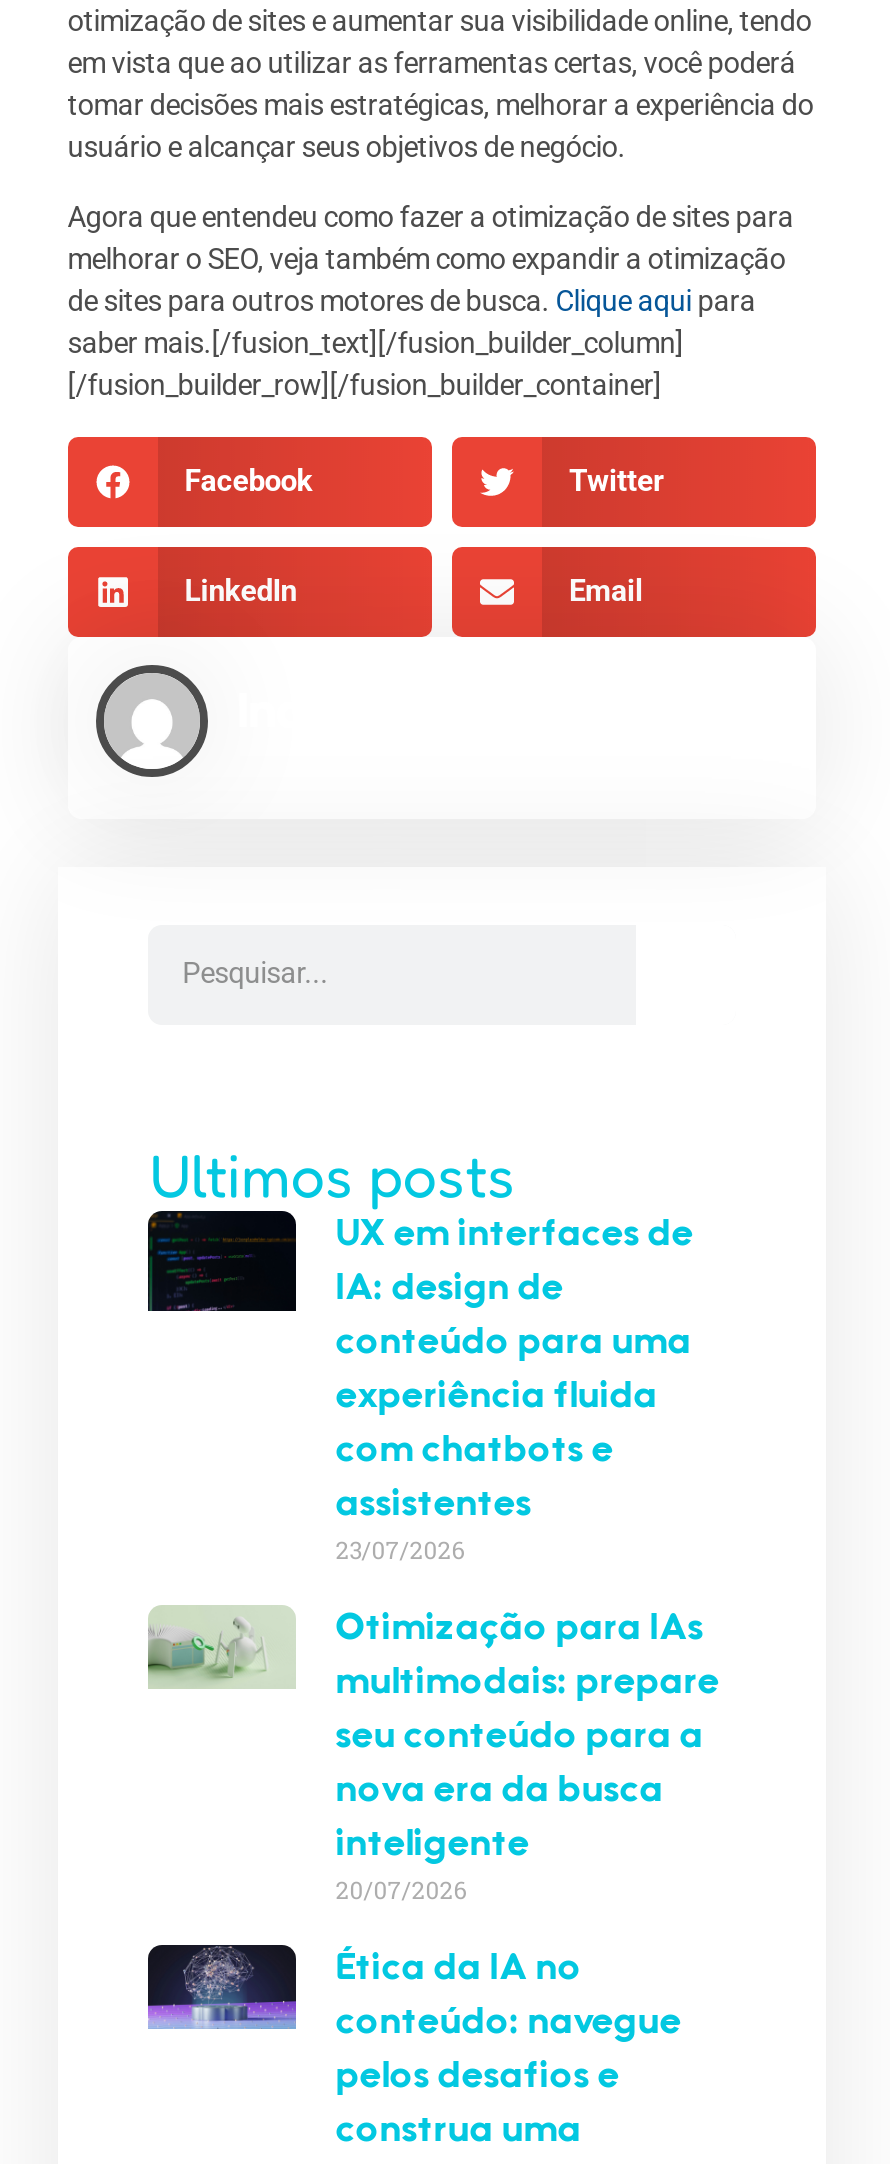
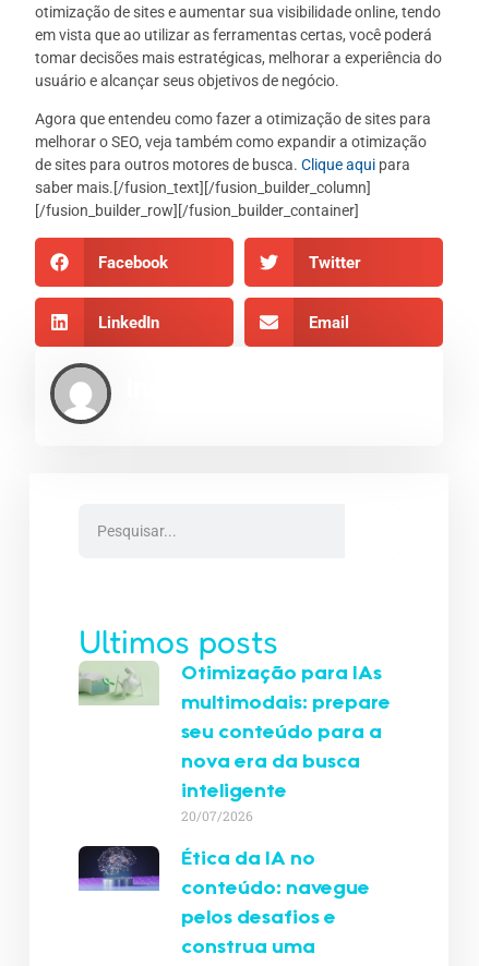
[146,1218,693,1566] [image] | UX em interfaces de | IA: design de | conteúdo para uma | experiência fluida | com chatbots e | assistentes | 23/07/2026 -> none

